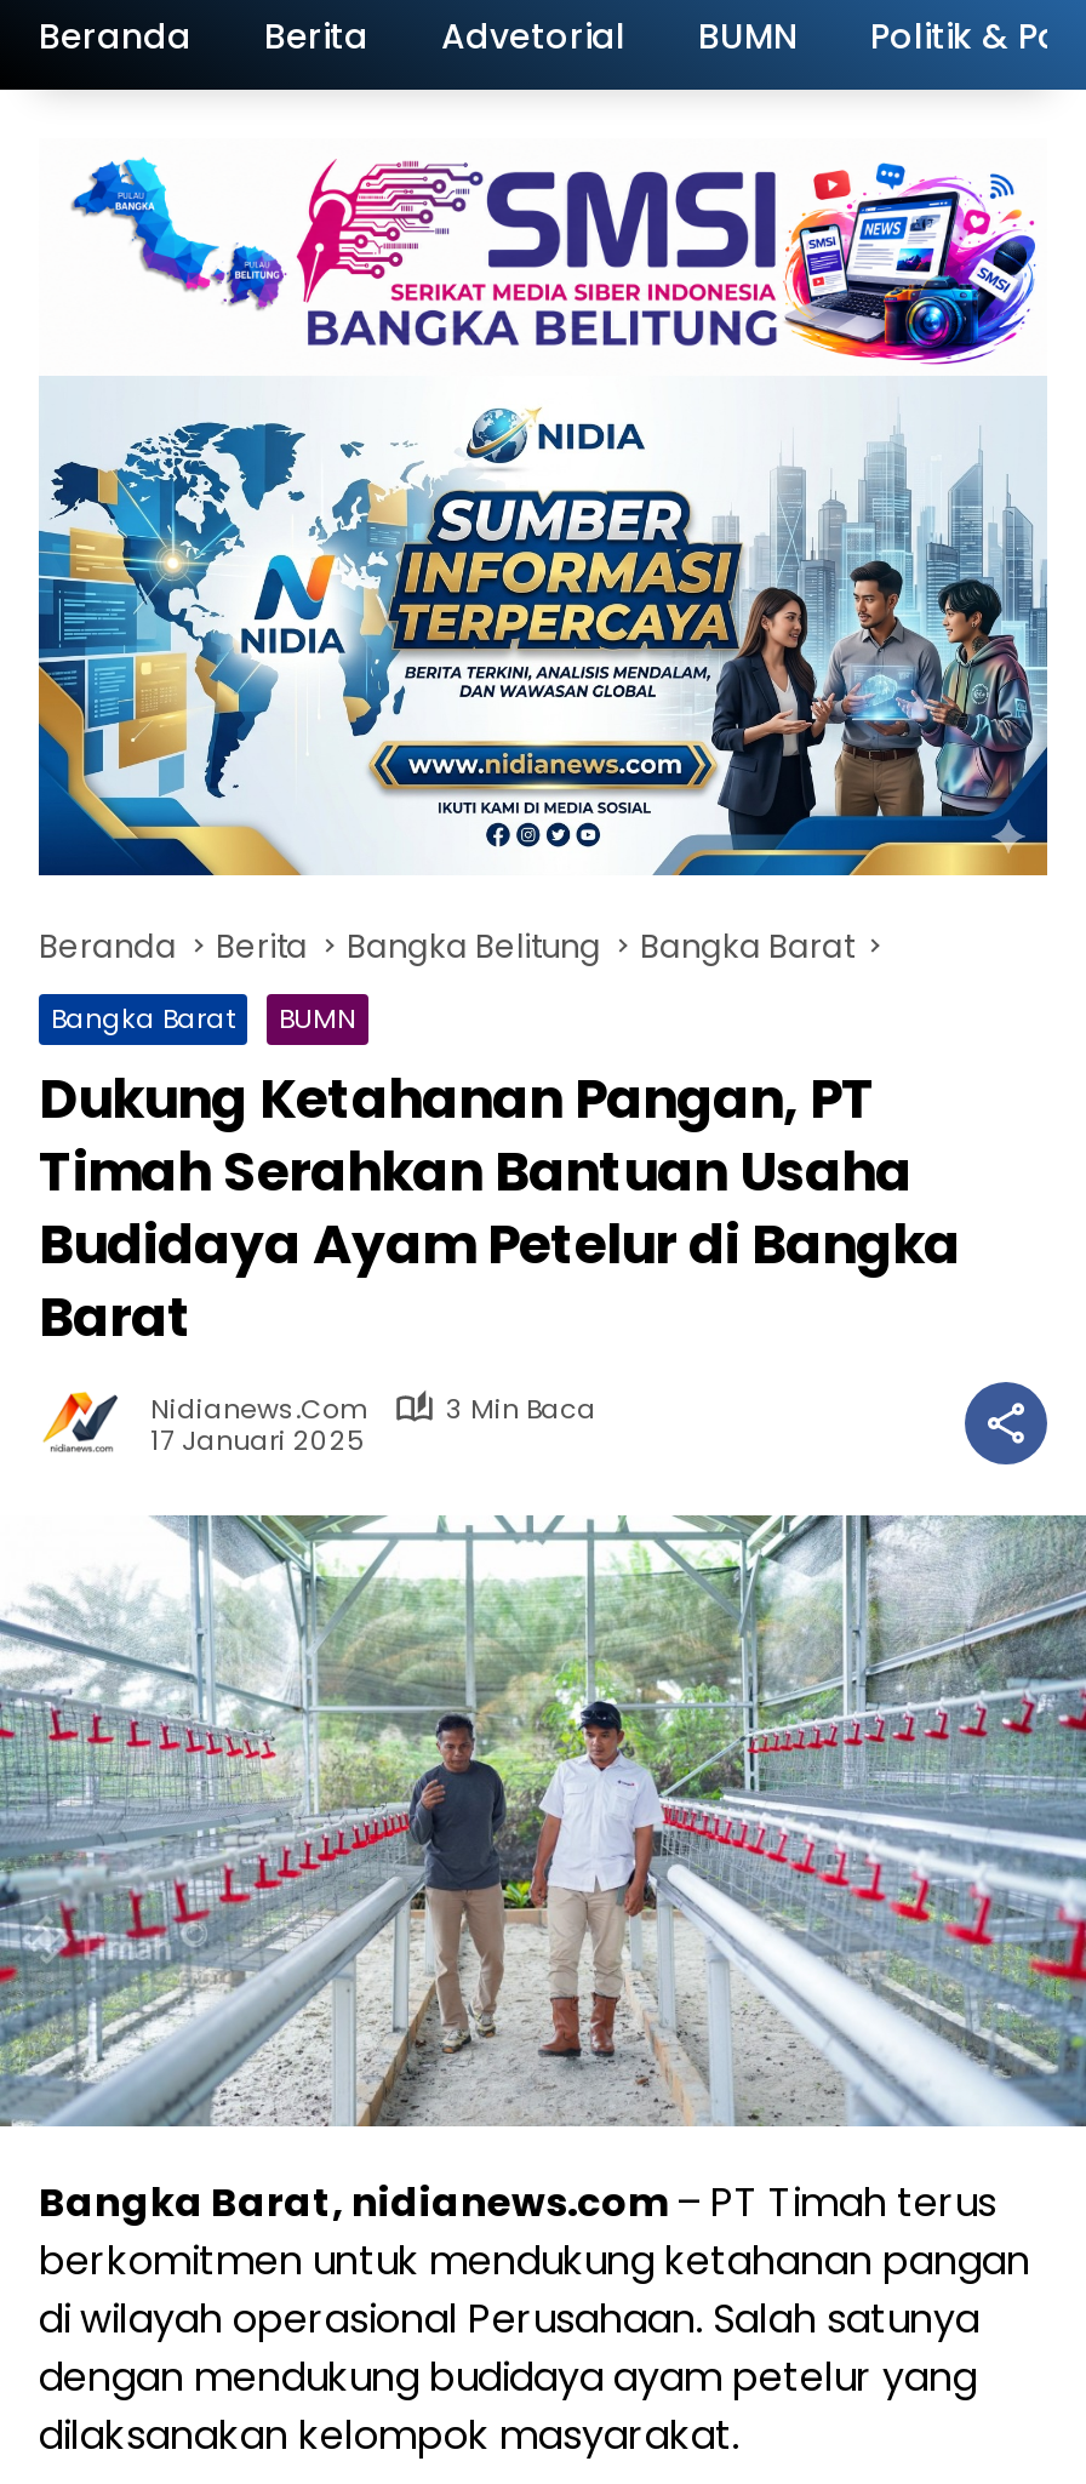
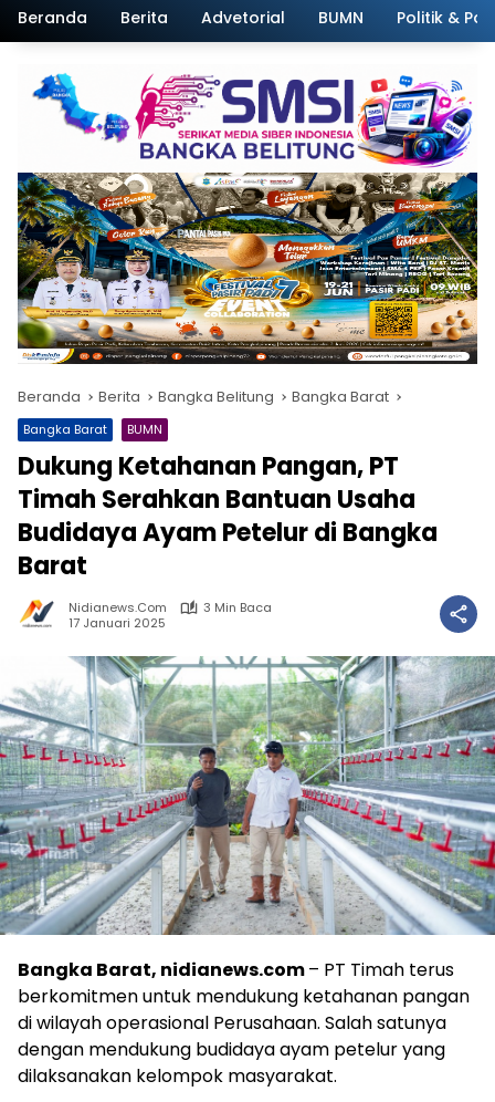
[36,376,1050,878] [image] -> [17,171,478,365] [image]

